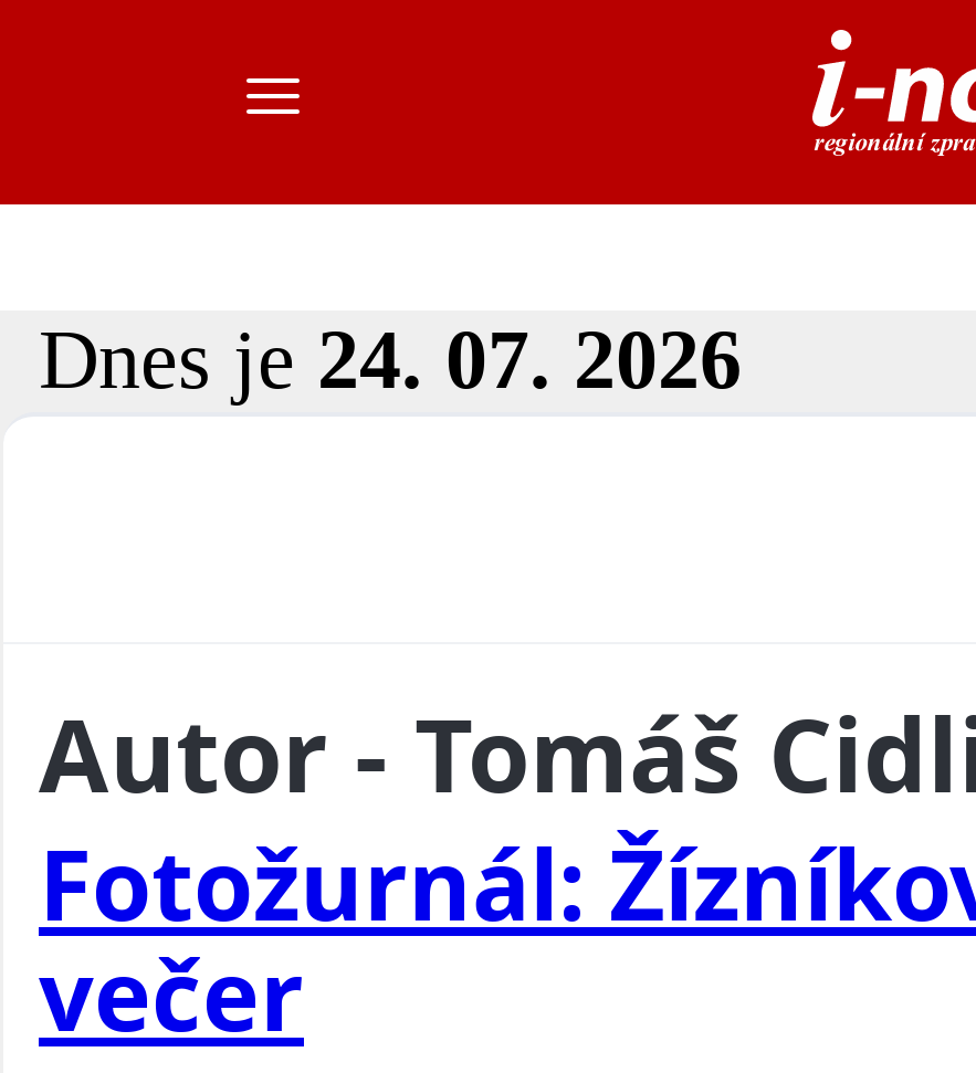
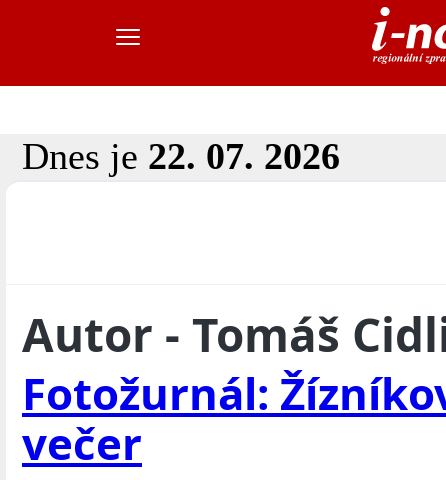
[39,314,742,406] Dnes je 24. 07. 2026 -> [22,135,340,177] Dnes je 22. 07. 2026

